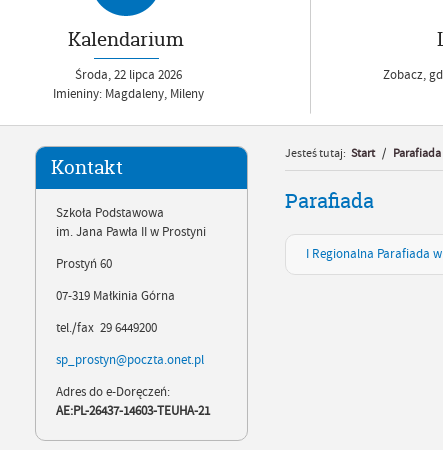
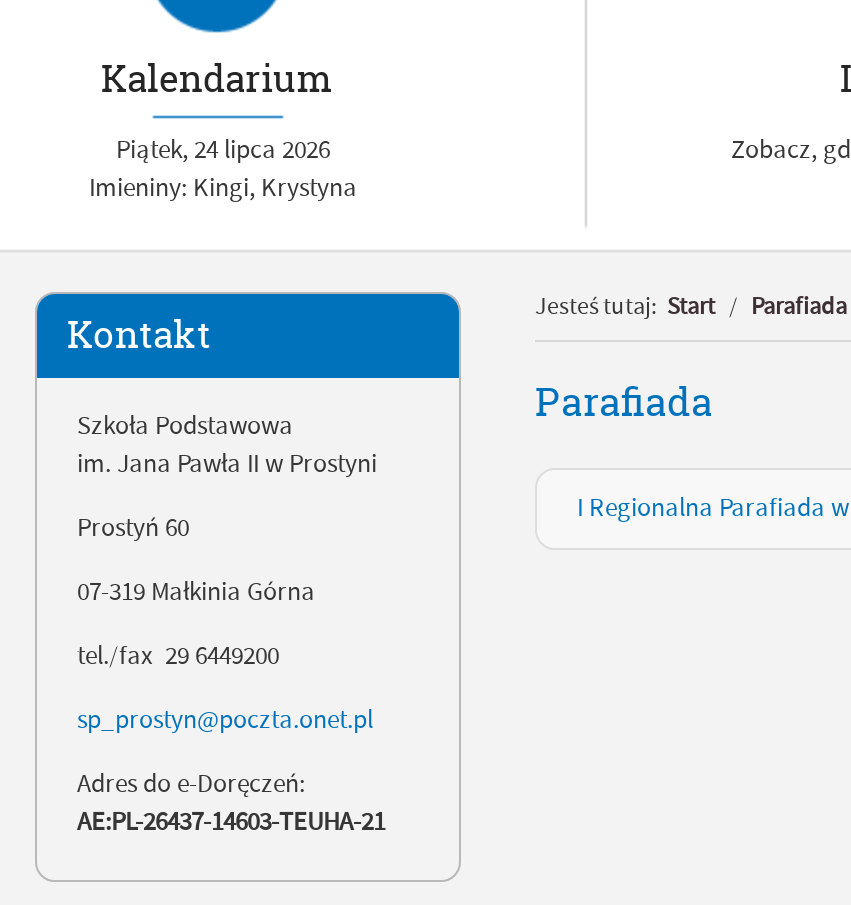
[75,67,182,83] Środa, 22 lipca 2026 -> [116,134,330,166] Piątek, 24 lipca 2026
[53,86,204,102] Imieniny: Magdaleny, Mileny -> [89,172,357,204] Imieniny: Kingi, Krystyna

